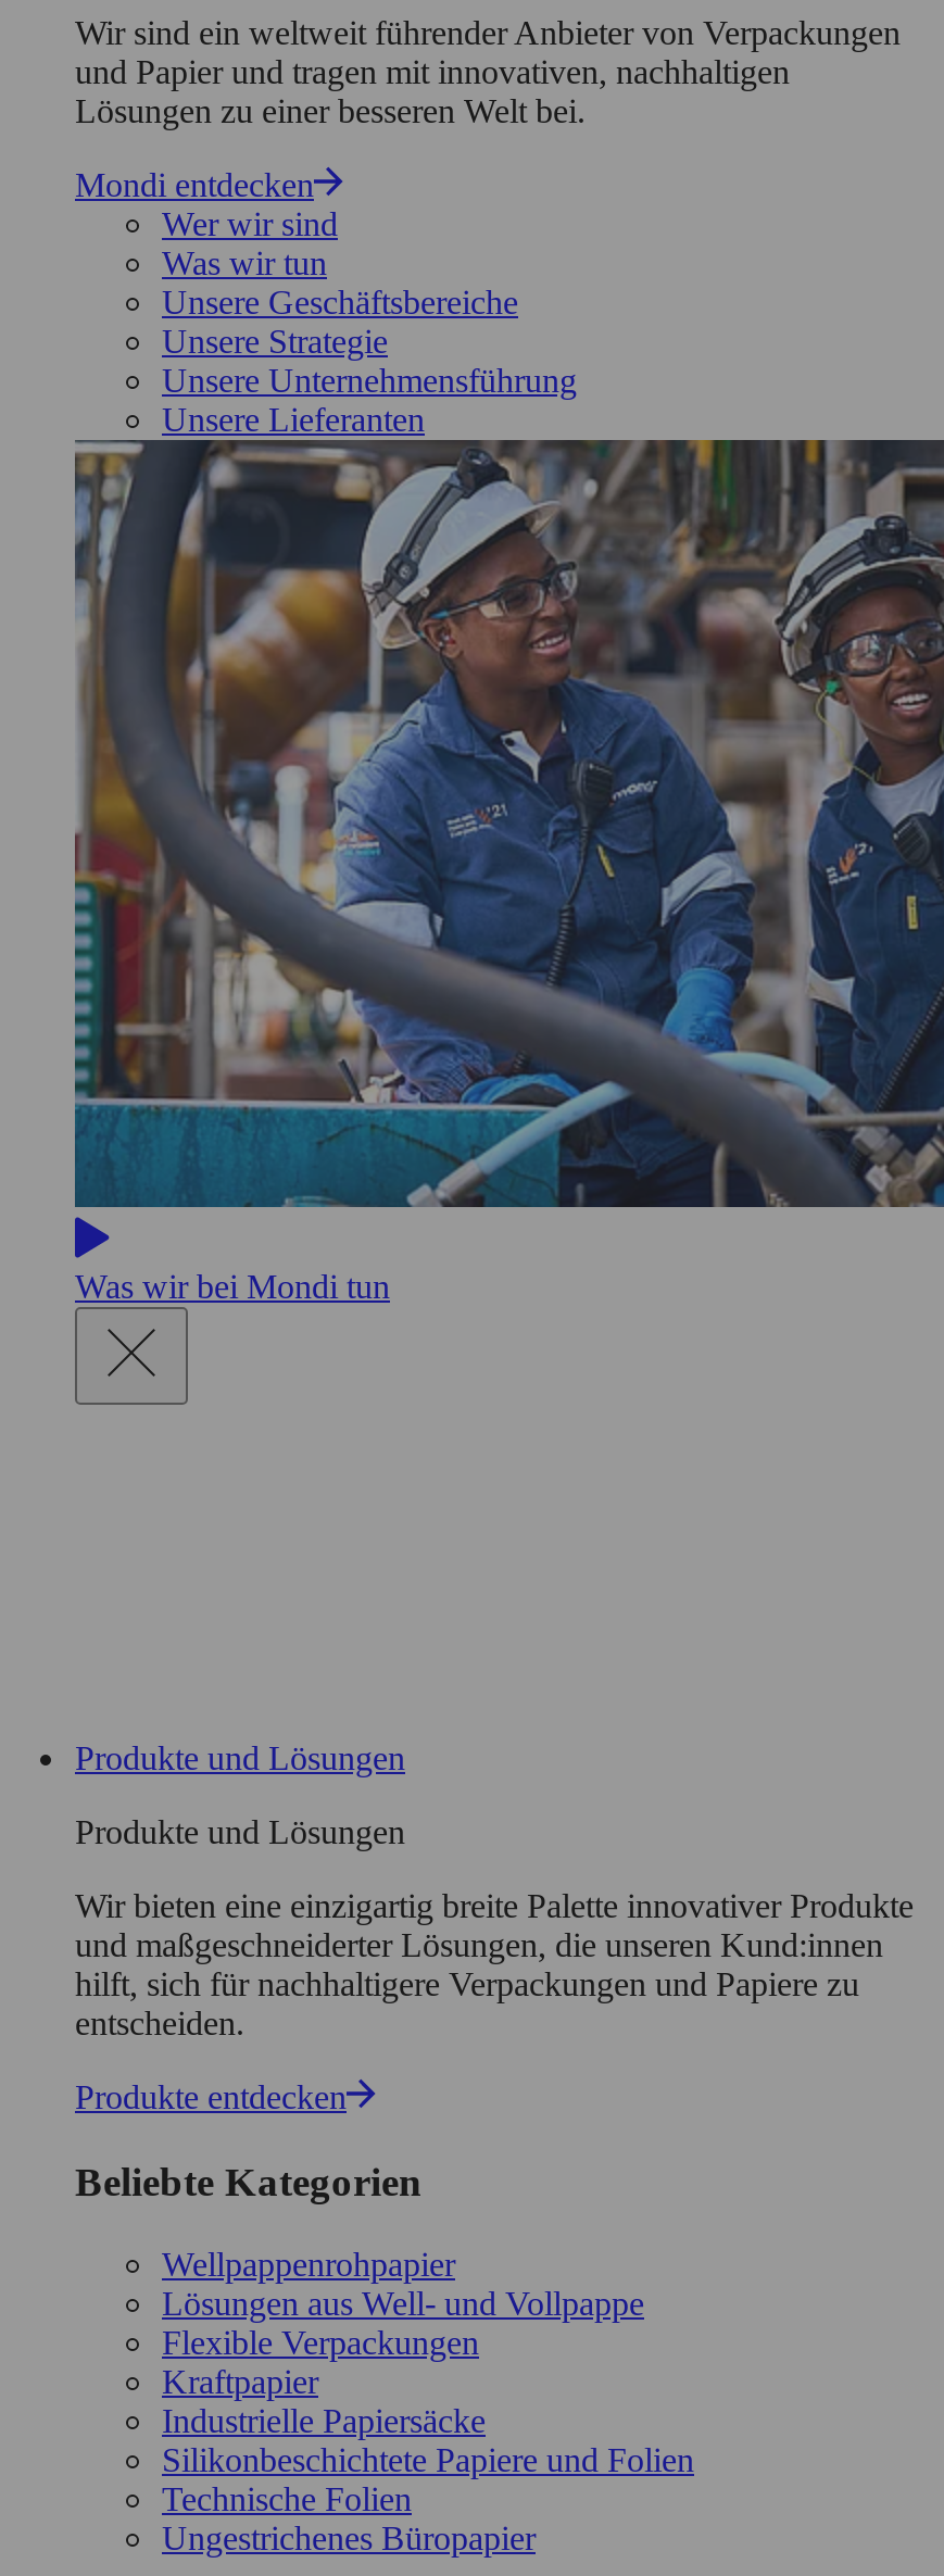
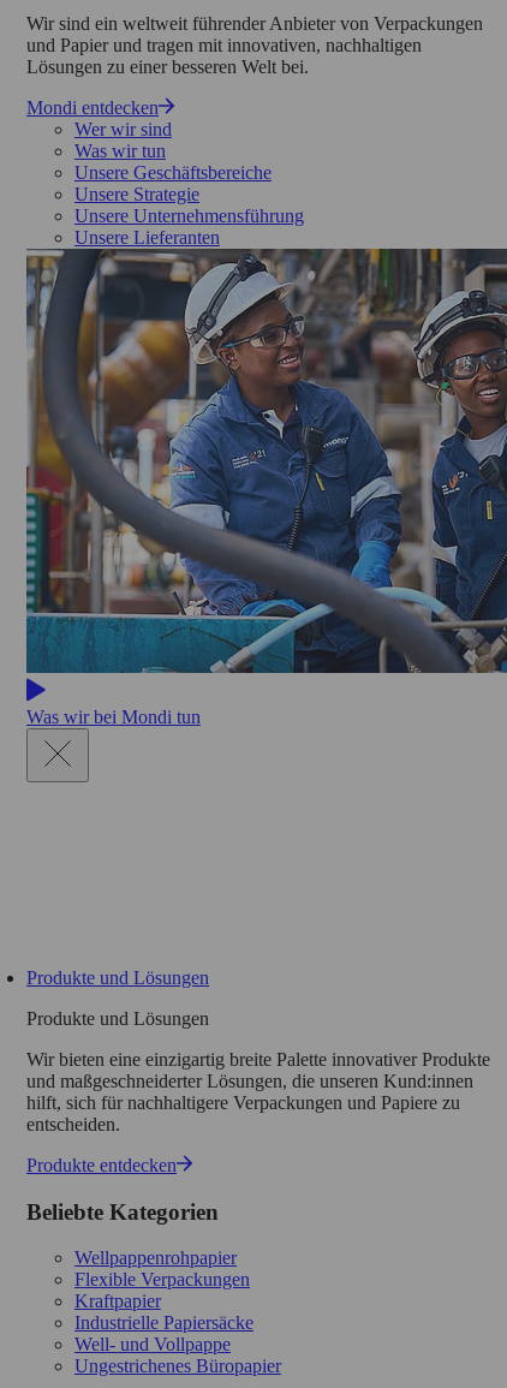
[162,2286,644,2323] Lösungen aus Well- und Vollpappe -> none
[162,2442,694,2518] Silikonbeschichtete Papiere und Folien | Technische Folien -> [74,1334,231,1355] Well- und Vollpappe

